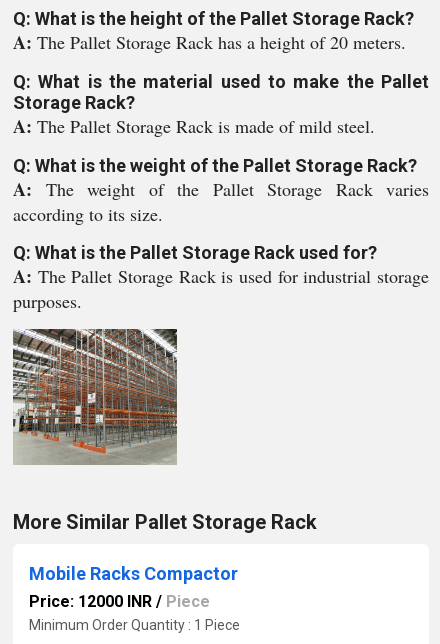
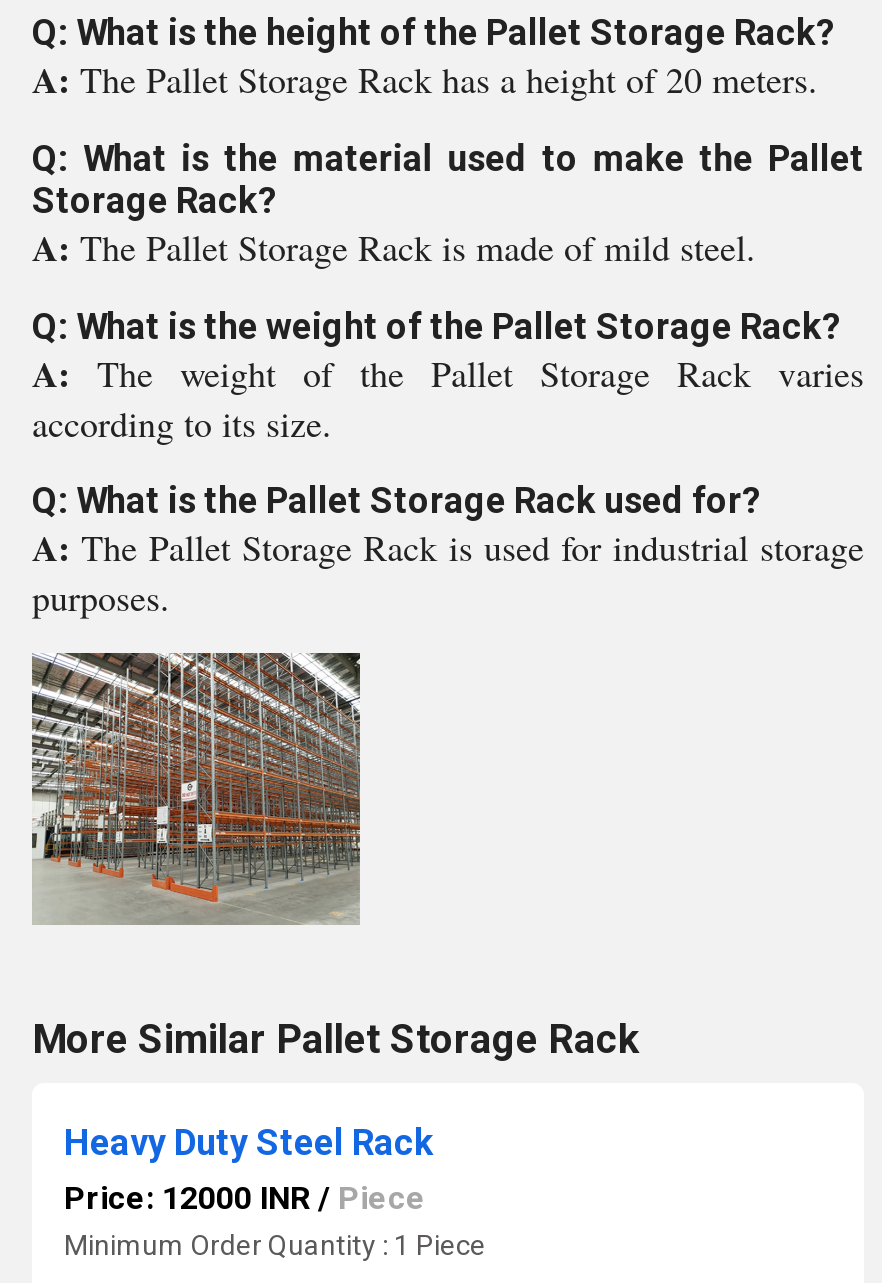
[29,563,238,584] Mobile Racks Compactor -> [64,1121,434,1163] Heavy Duty Steel Rack

